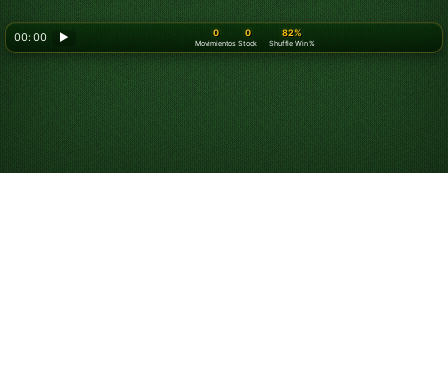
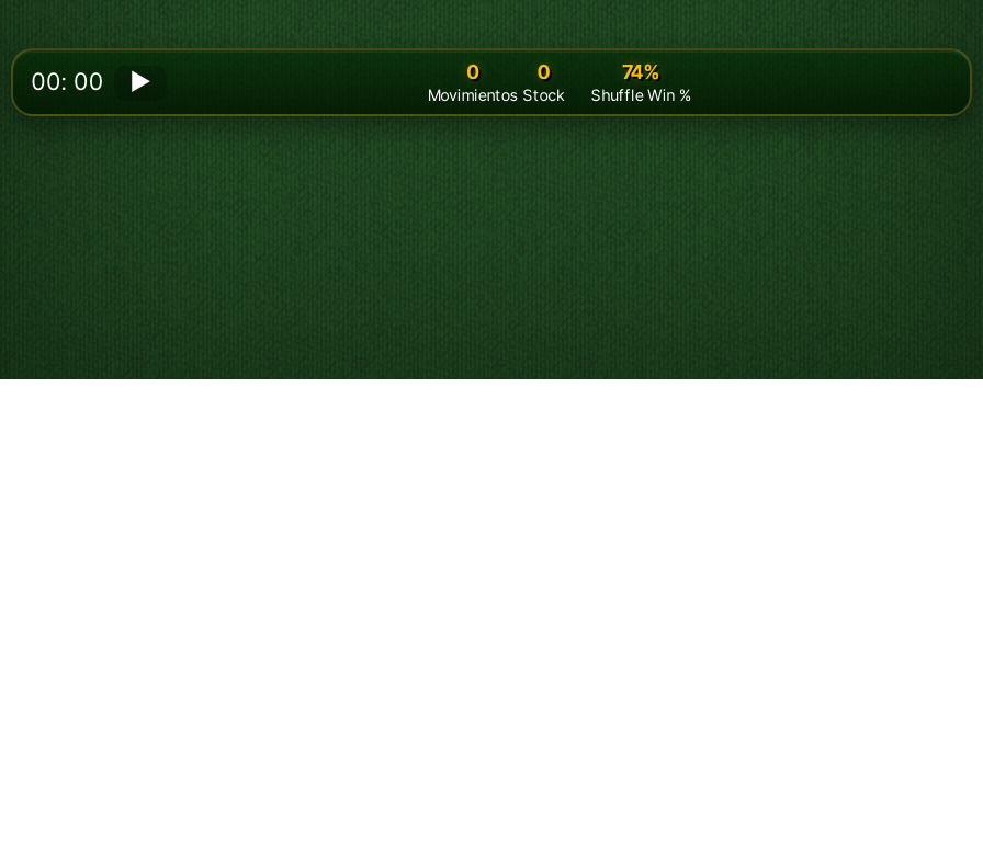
[282,27,302,38] 82% -> [622,59,660,83] 74%

